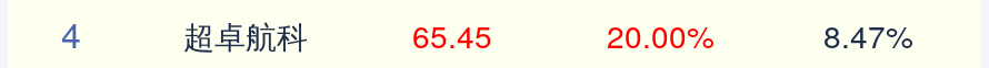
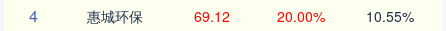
[183,14,492,57] 超卓航科 | 65.45 -> [87,6,229,26] 惠城环保 | 69.12
[823,14,912,57] 8.47% -> [365,6,413,26] 10.55%

